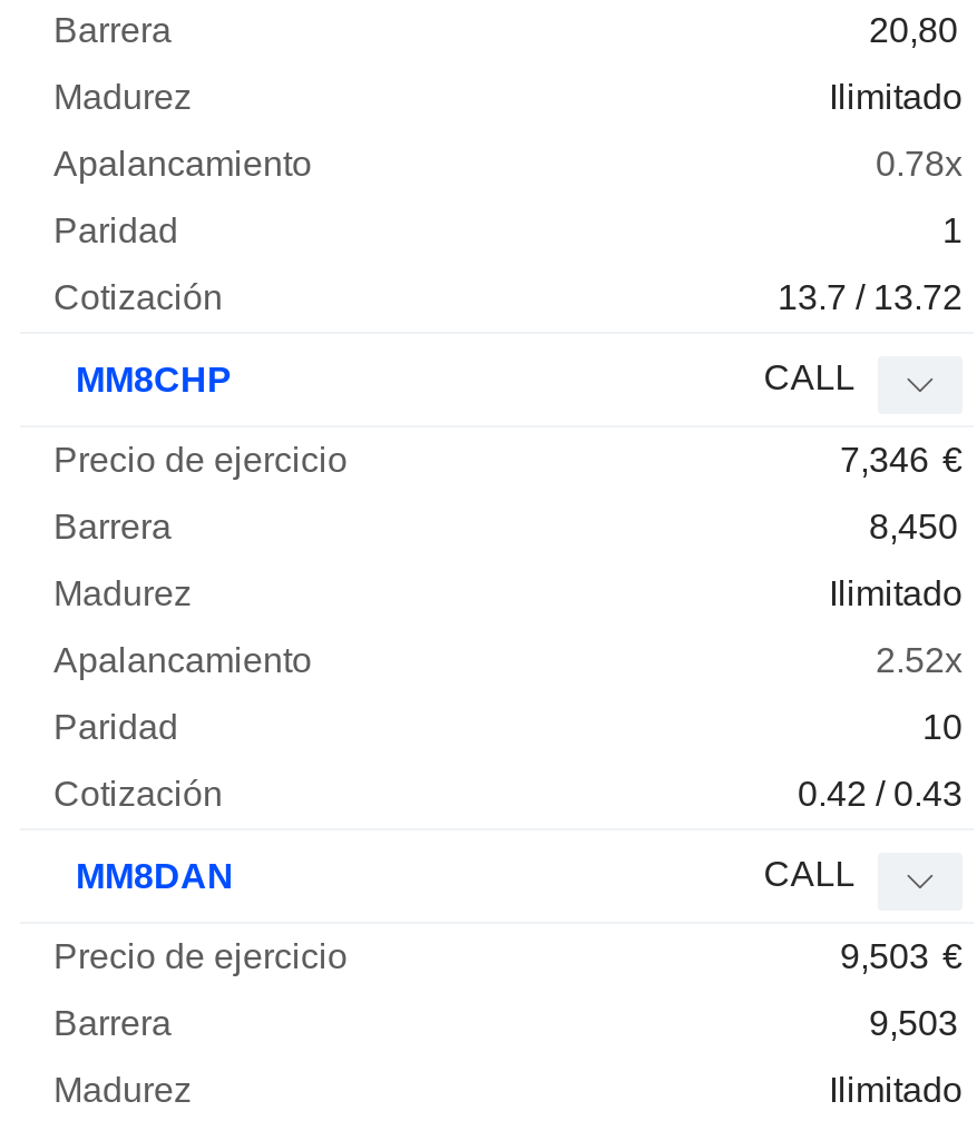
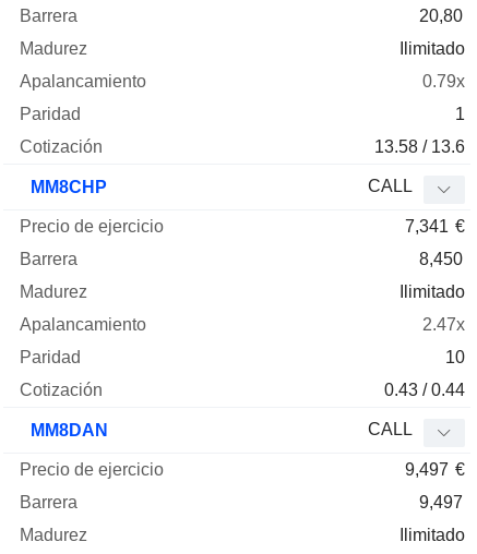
[876,145,963,183] 0.78x -> [422,72,465,91] 0.79x
[778,279,963,317] 13.7 / 13.72 -> [374,138,465,156] 13.58 / 13.6
[840,441,963,479] 7,346 € -> [405,217,465,236] 7,341 €
[876,642,963,680] 2.52x -> [422,315,465,334] 2.47x
[798,775,963,813] 0.42 / 0.43 -> [384,381,465,399] 0.43 / 0.44
[840,938,963,976] 9,503 € -> [405,460,465,479] 9,497 €
[869,1005,958,1042] 9,503 -> [419,493,463,512] 9,497

